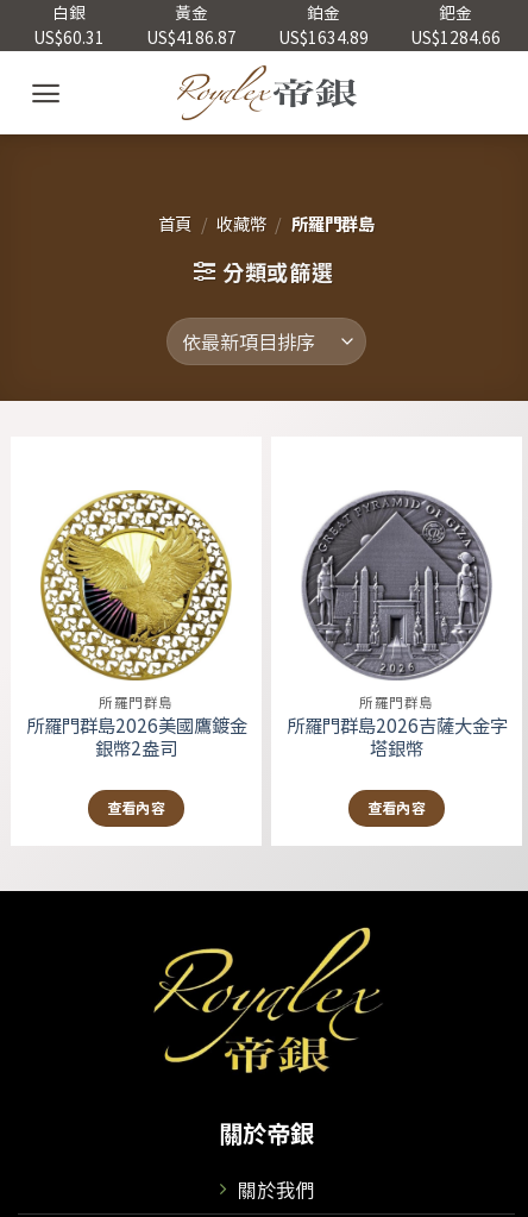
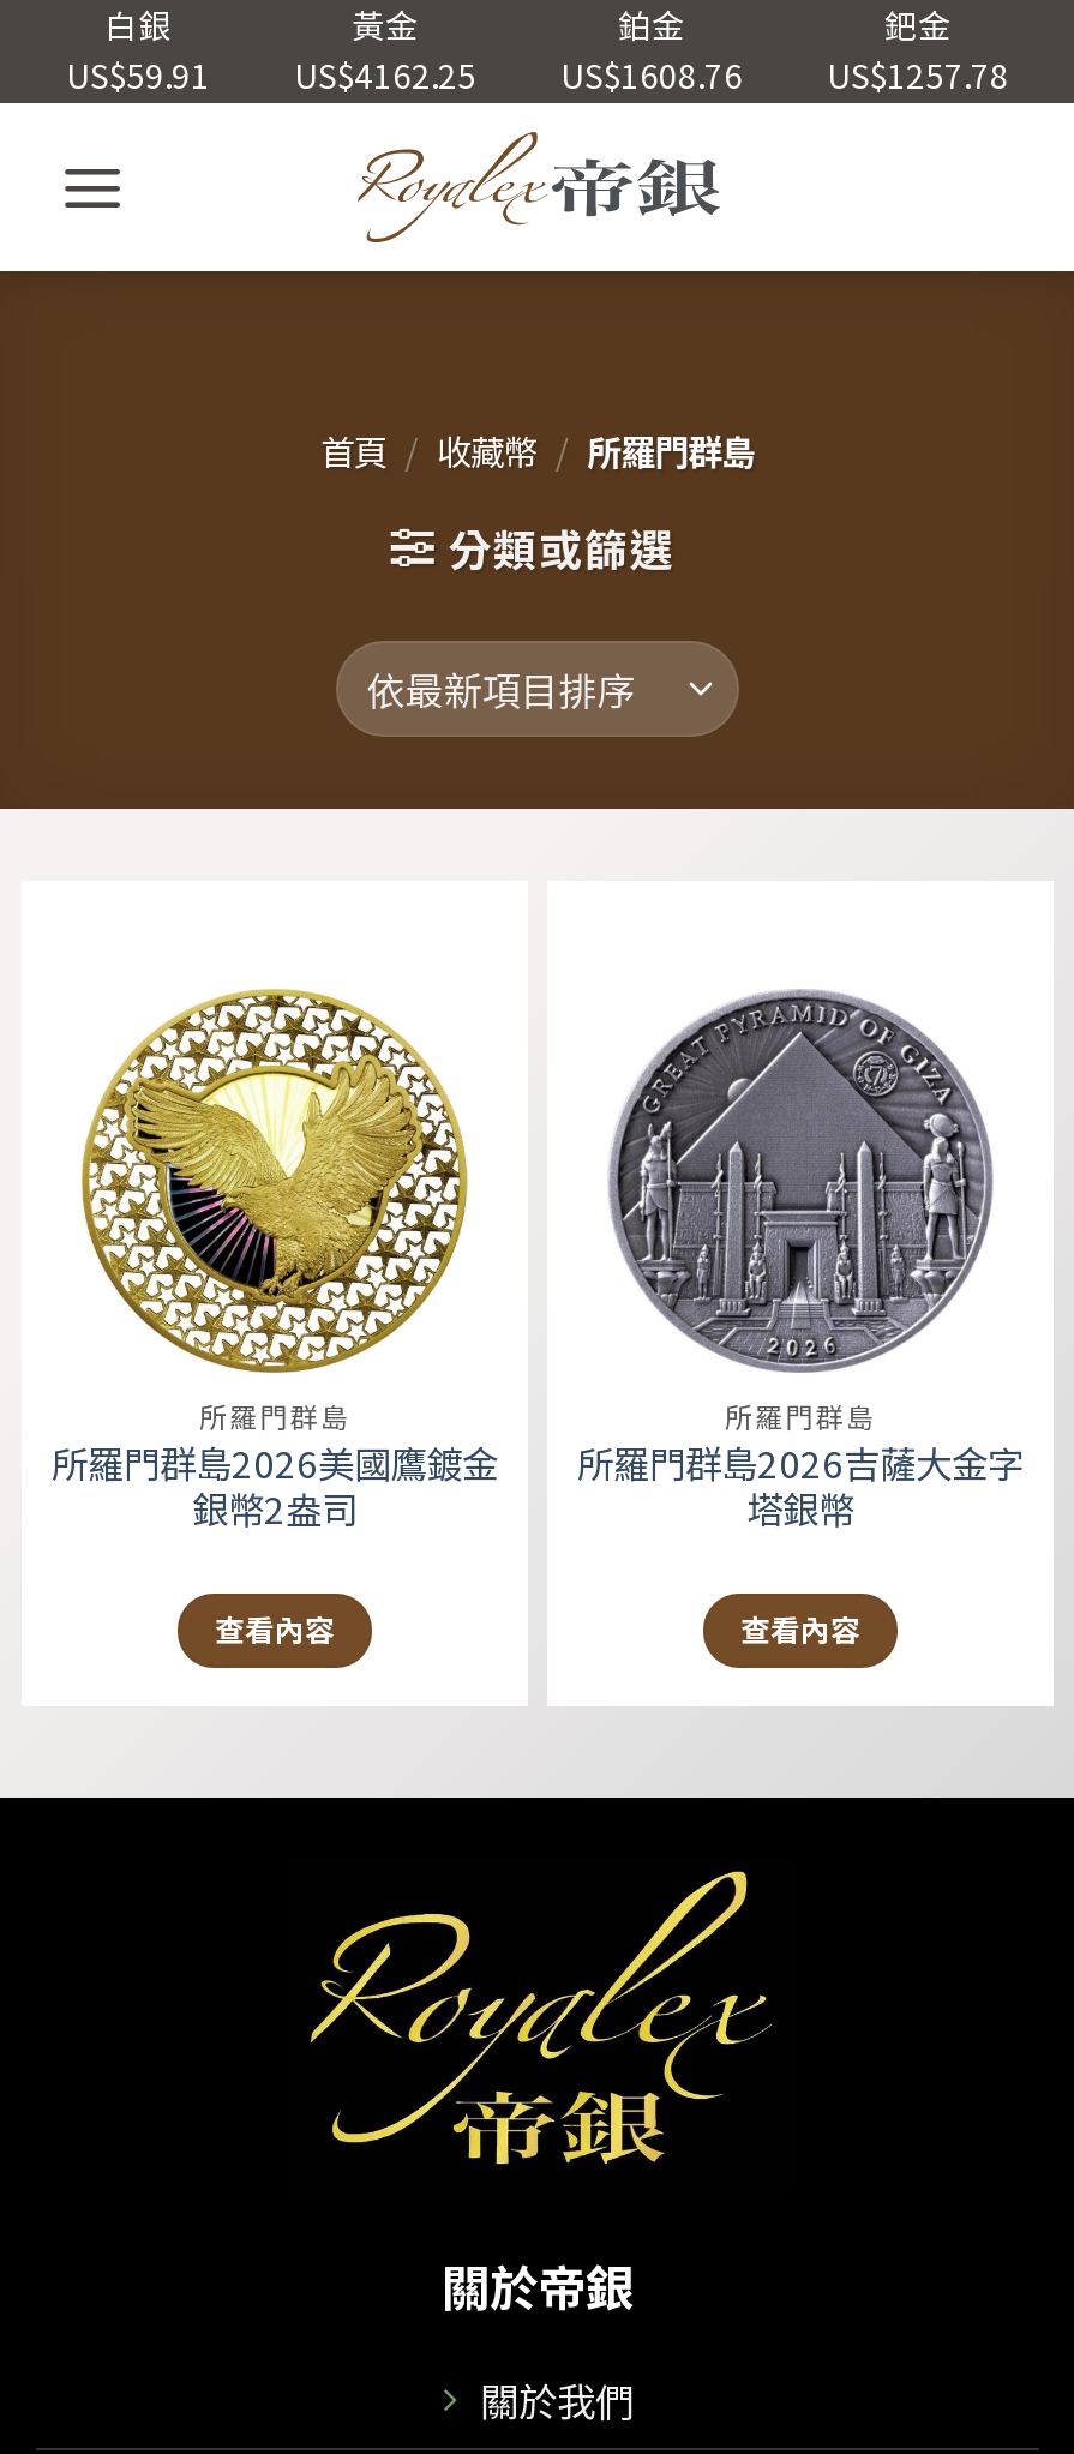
[33,25,104,49] US$60.31 -> [66,50,210,98] US$59.91
[146,25,236,49] US$4186.87 -> [294,50,476,98] US$4162.25
[278,25,368,49] US$1634.89 -> [560,50,743,98] US$1608.76
[410,25,500,49] US$1284.66 -> [827,50,1009,98] US$1257.78

